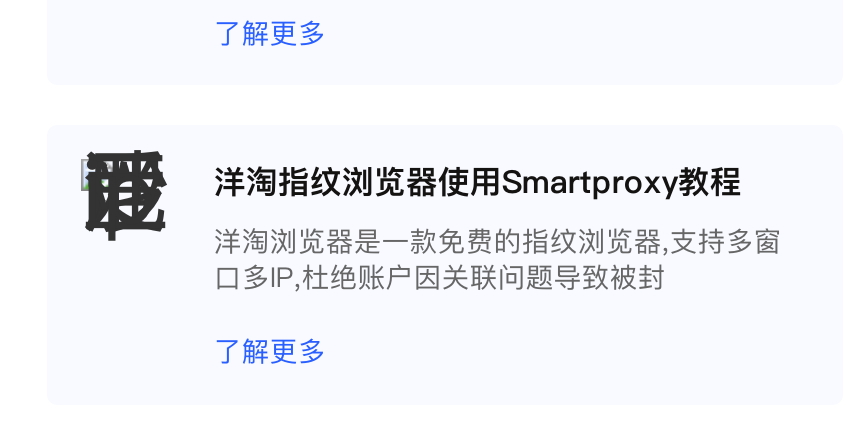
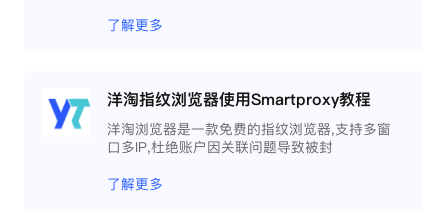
[79,147,179,243] [image] -> [41,83,91,130] [image]

